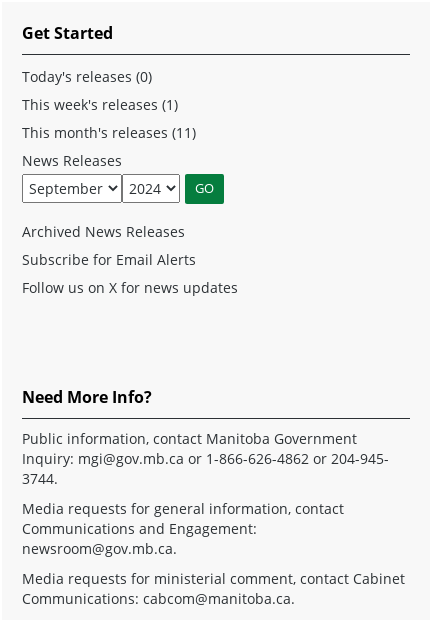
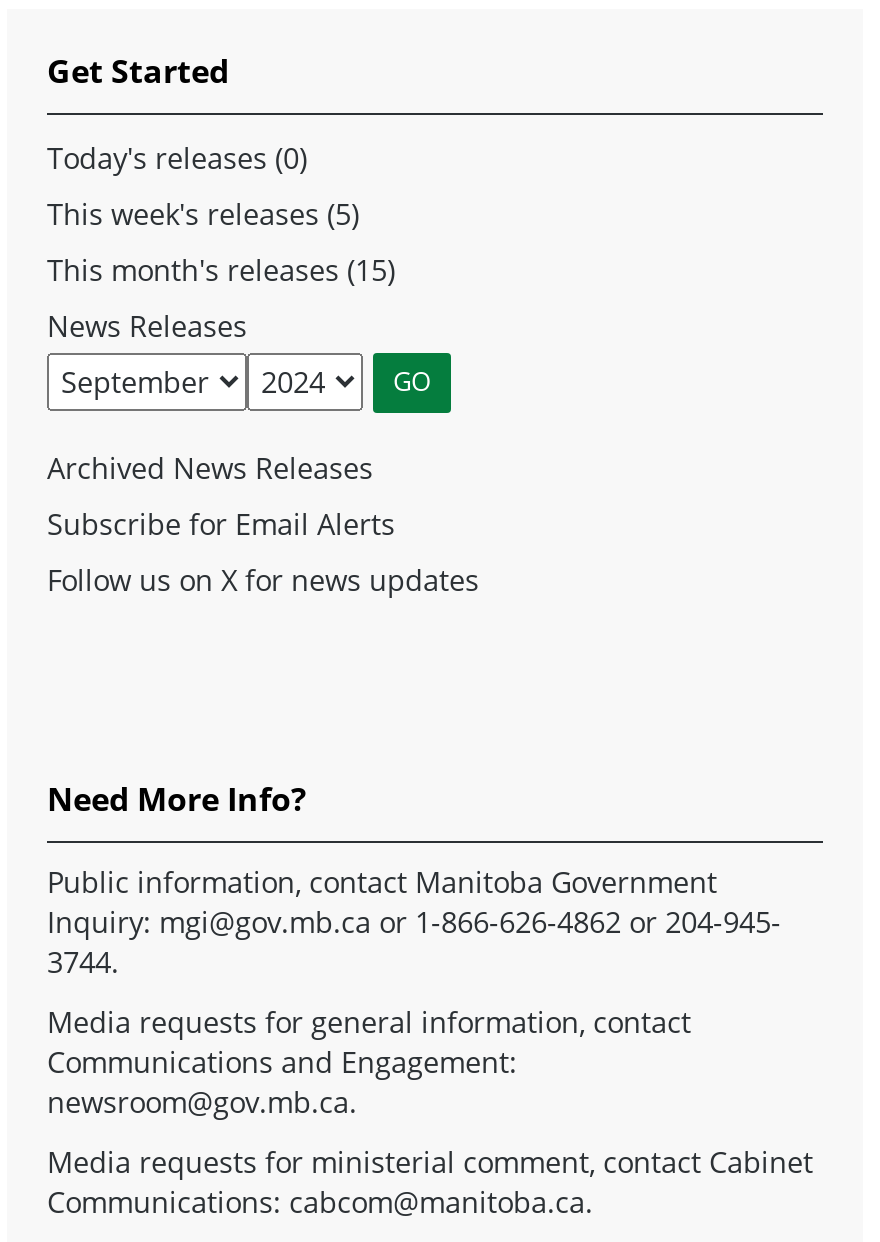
[22,95,178,114] This week's releases (1) -> [47,195,359,233] This week's releases (5)
[22,123,196,142] This month's releases (11) -> [47,251,395,289] This month's releases (15)

